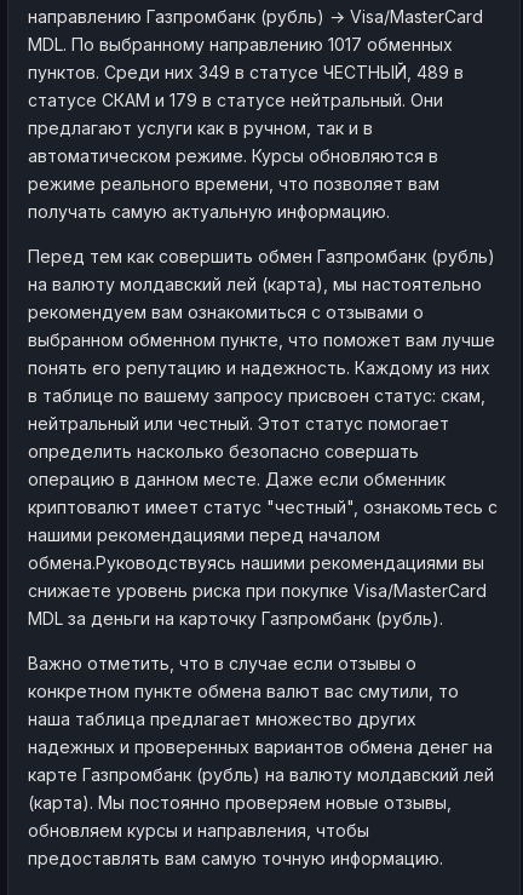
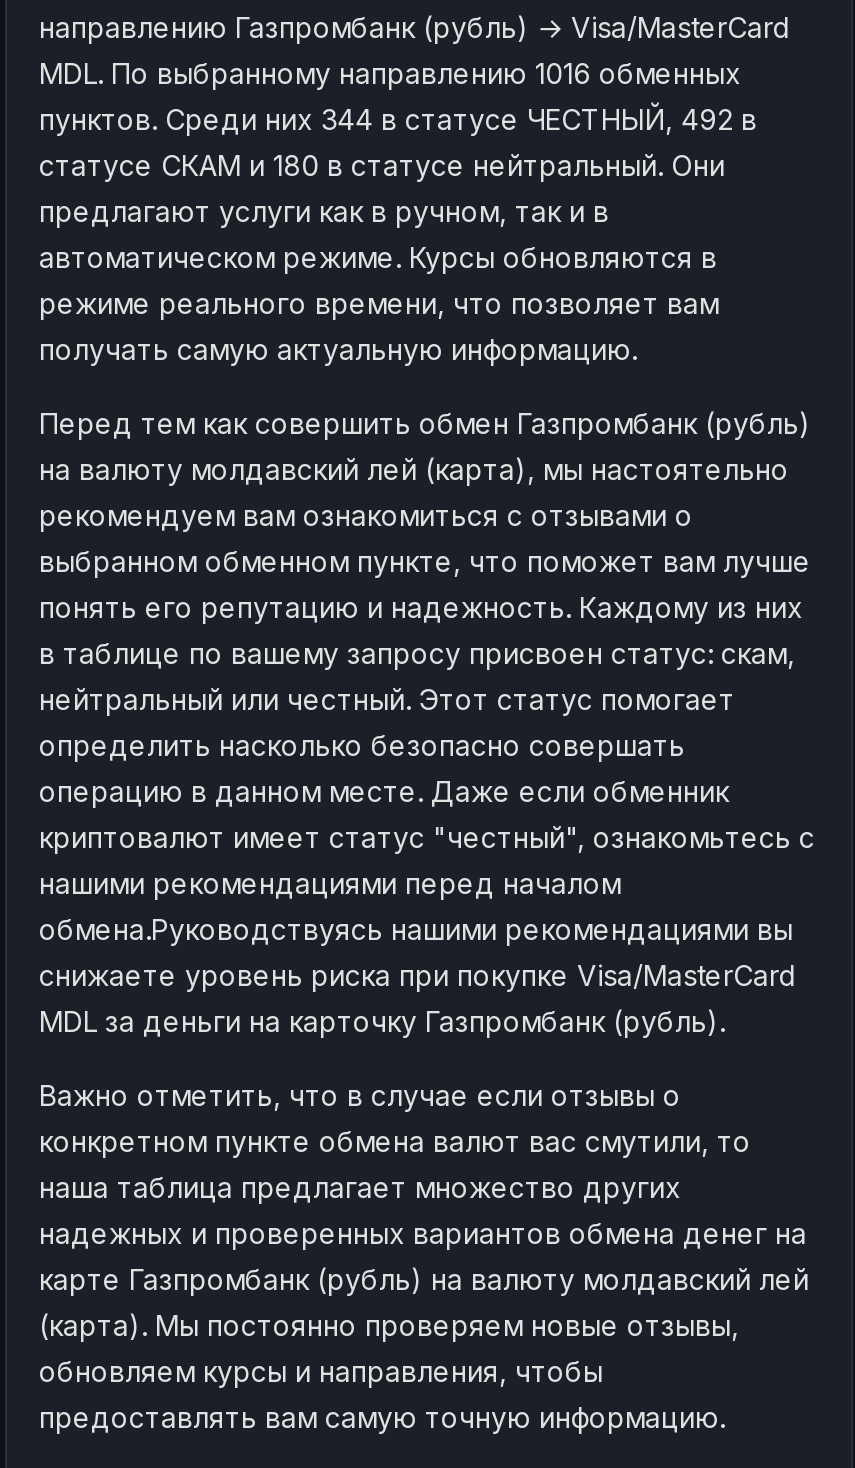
[28,33,453,54] MDL. По выбранному направлению 1017 обменных -> [39,55,741,89] MDL. По выбранному направлению 1016 обменных
[28,61,464,82] пунктов. Среди них 349 в статусе ЧЕСТНЫЙ, 489 в -> [39,101,757,135] пунктов. Среди них 344 в статусе ЧЕСТНЫЙ, 492 в
[28,89,443,110] статусе СКАМ и 179 в статусе нейтральный. Они -> [39,147,725,181] статусе СКАМ и 180 в статусе нейтральный. Они

